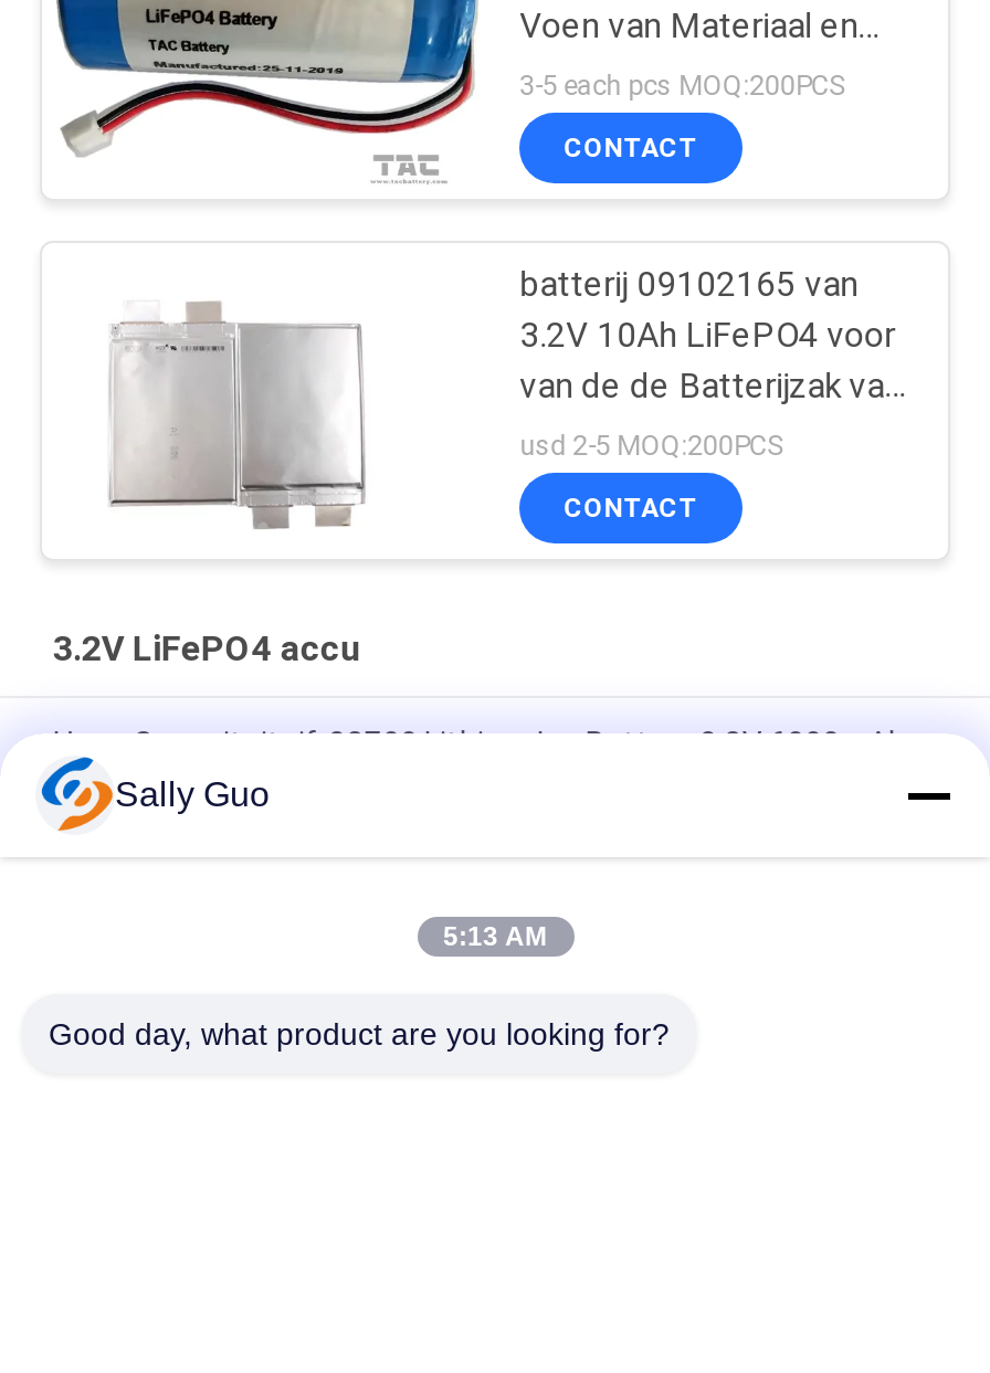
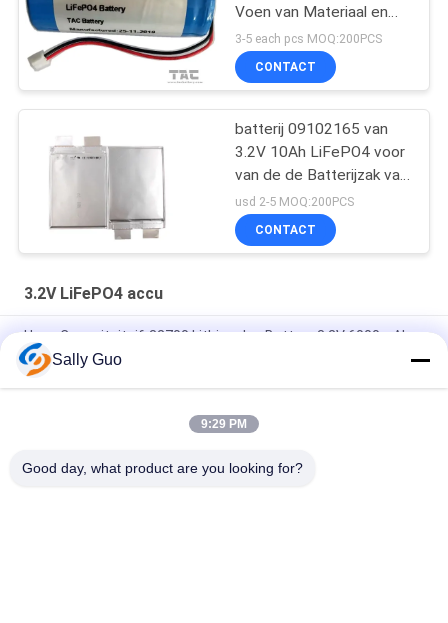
[443,921,547,952] 5:13 AM -> [201,417,247,431] 9:29 PM

